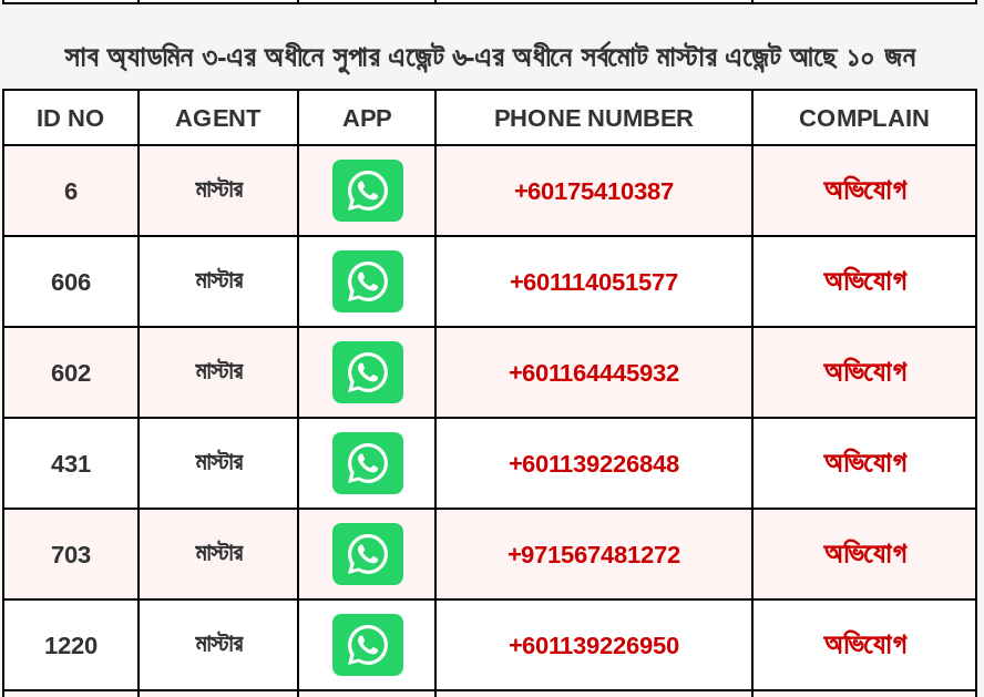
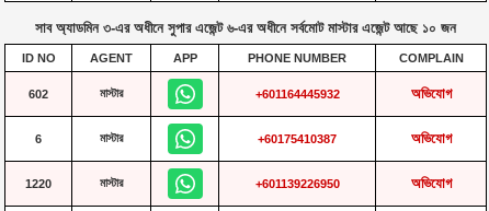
[51,173,905,297] 6 | মাস্টার | +60175410387 | অভিযোগ | 606 | মাস্টার | +601114051577 | অভিযোগ -> none
[51,450,91,476] 431 -> [35,132,42,145] 6
[51,445,905,567] +601139226848 | অভিযোগ | 703 | মাস্টার | +971567481272 -> [258,132,337,145] +60175410387

